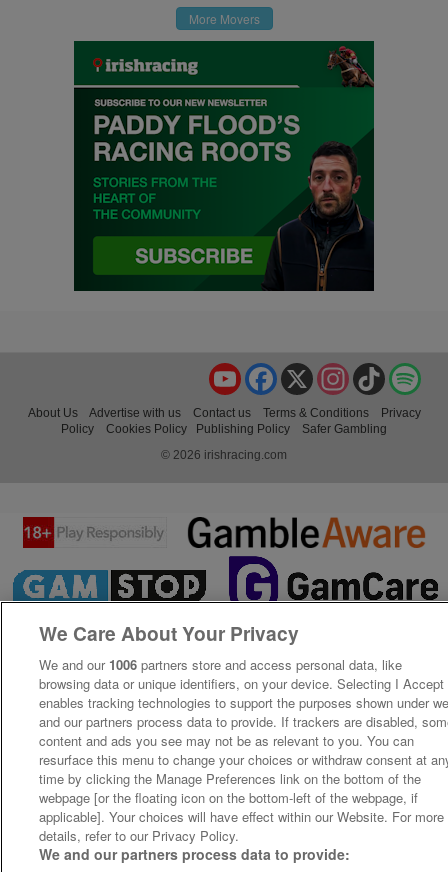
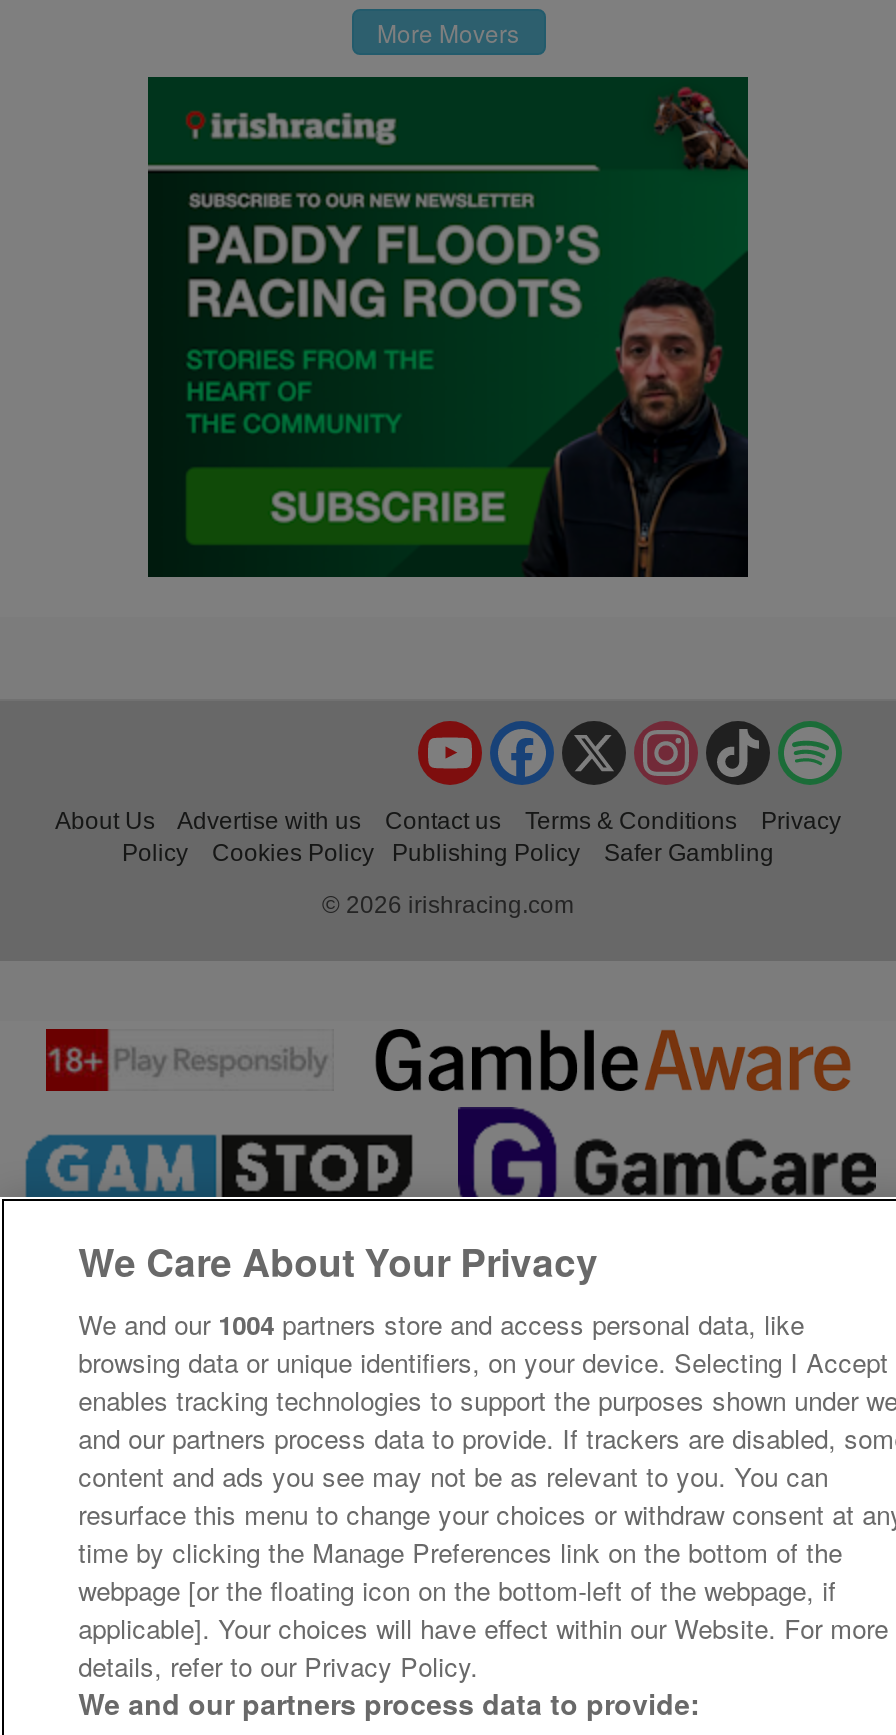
[39,655,402,674] We and our 1006 partners store and access personal data, like -> [78,1305,804,1343] We and our 1004 partners store and access personal data, like

